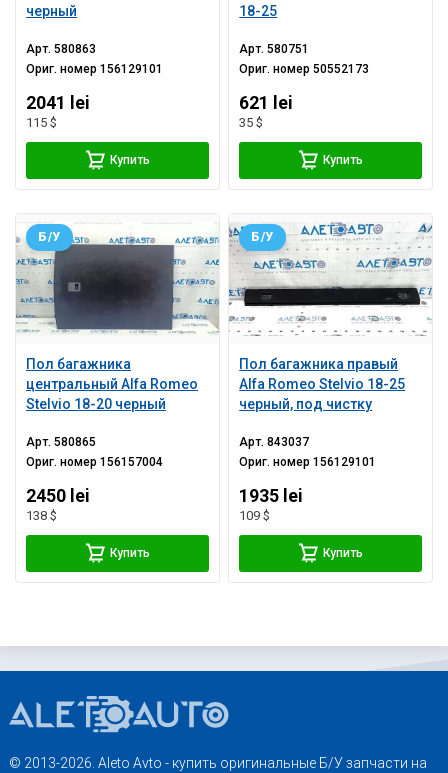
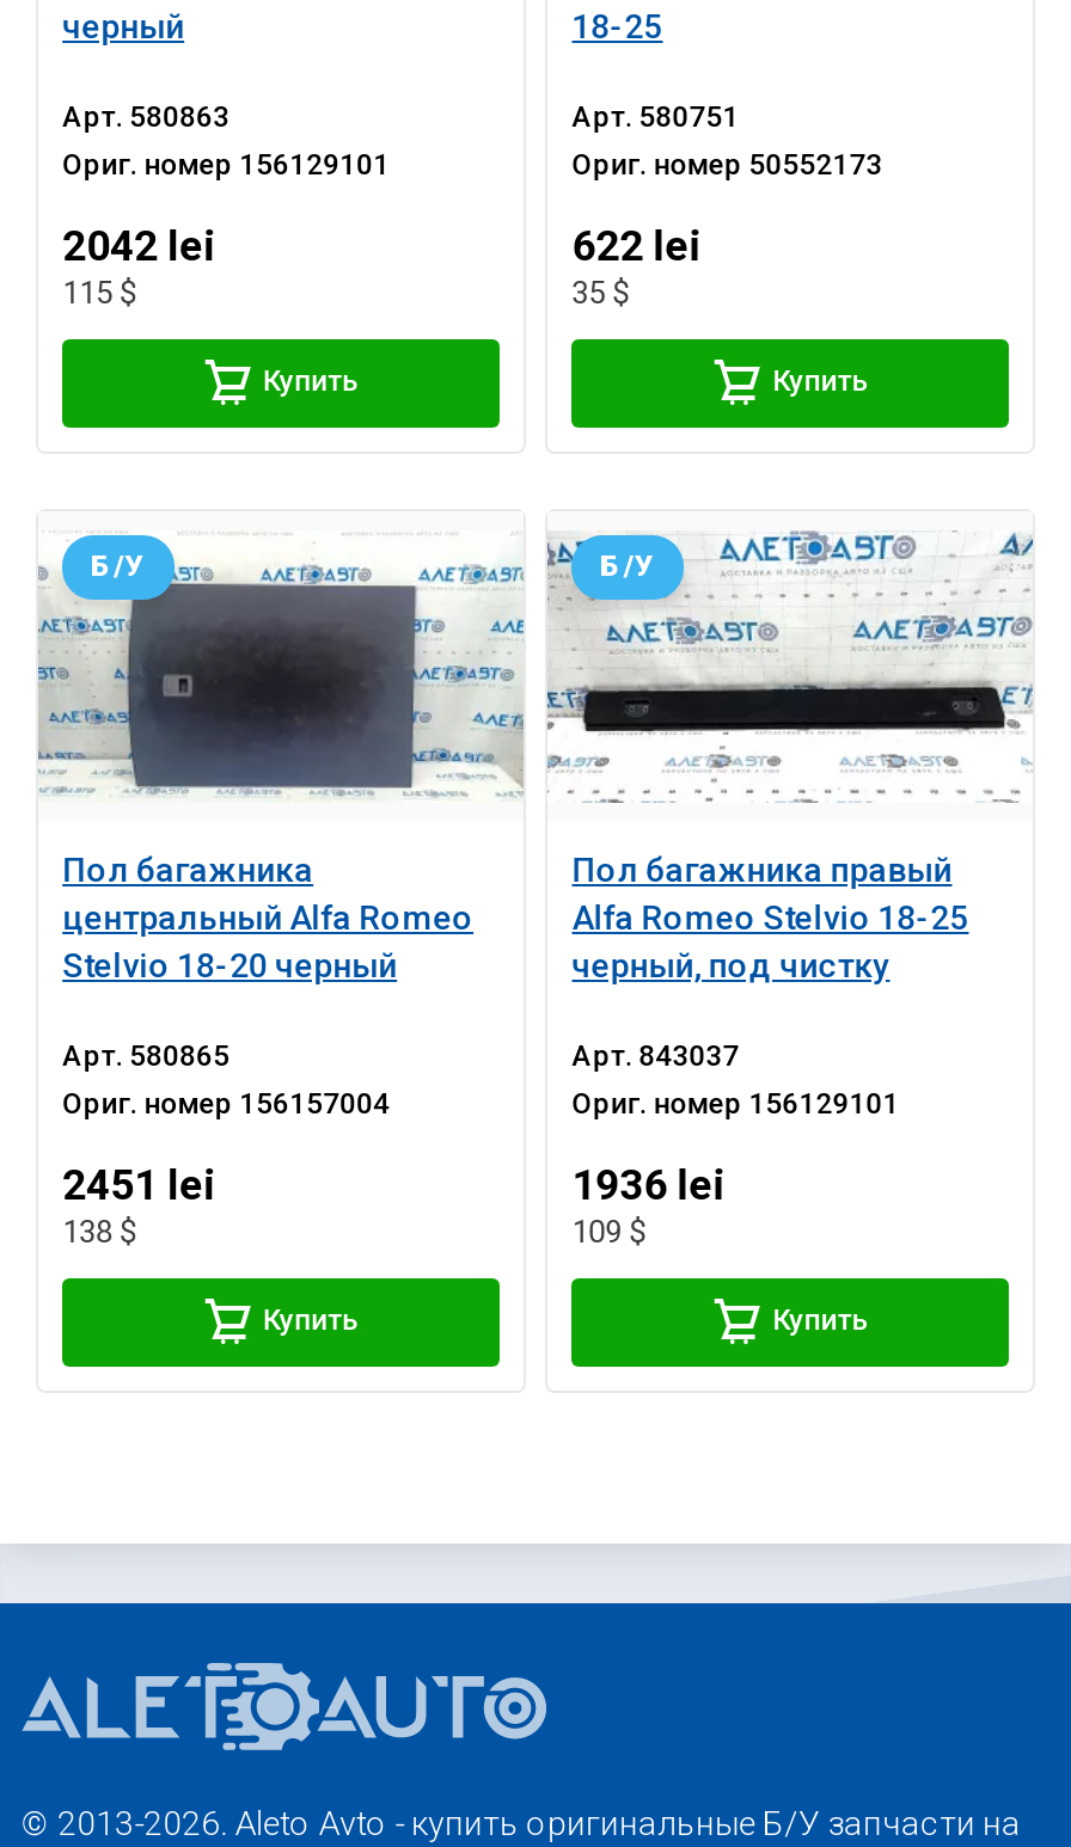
[26,93,90,113] 2041 lei -> [62,222,215,270] 2042 lei
[239,93,293,113] 621 lei -> [572,222,701,270] 622 lei
[26,486,90,506] 2450 lei -> [62,1161,215,1209] 2451 lei
[239,486,303,506] 1935 lei -> [572,1161,725,1209] 1936 lei

